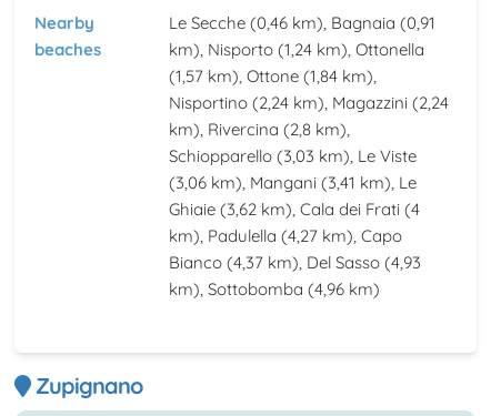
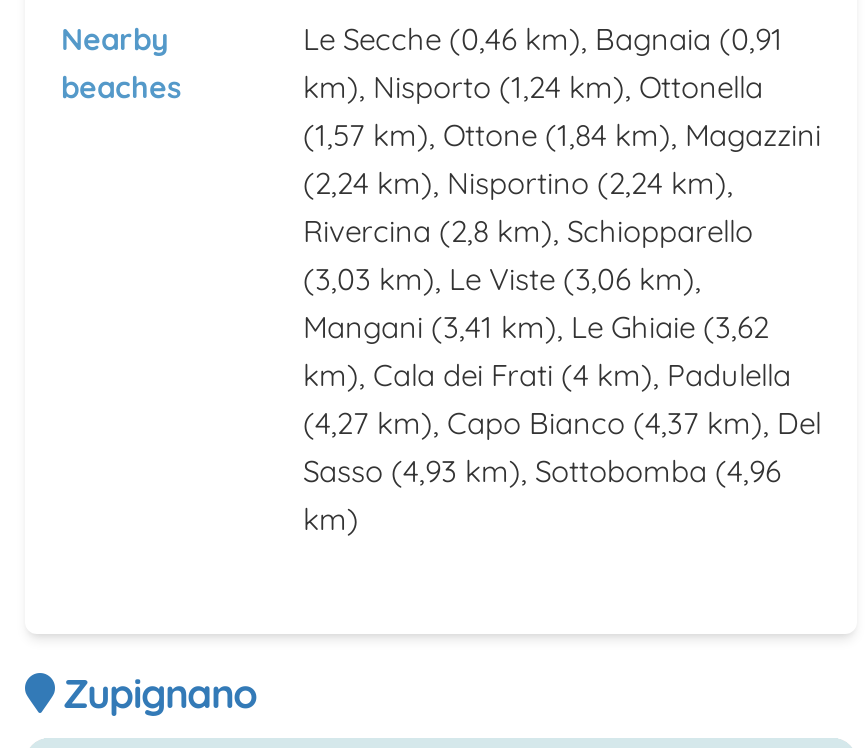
[169,65,449,300] (1,57 km), Ottone (1,84 km), | Nisportino (2,24 km), Magazzini (2,24 | km), Rivercina (2,8 km), | Schiopparello (3,03 km), Le Viste | (3,06 km), Mangani (3,41 km), Le | Ghiaie (3,62 km), Cala dei Frati (4 | km), Padulella (4,27 km), Capo | Bianco (4,37 km), Del Sasso (4,93 | km), Sottobomba (4,96 km) -> [303,116,821,538] (1,57 km), Ottone (1,84 km), Magazzini | (2,24 km), Nisportino (2,24 km), | Rivercina (2,8 km), Schiopparello | (3,03 km), Le Viste (3,06 km), | Mangani (3,41 km), Le Ghiaie (3,62 | km), Cala dei Frati (4 km), Padulella | (4,27 km), Capo Bianco (4,37 km), Del | Sasso (4,93 km), Sottobomba (4,96 | km)

